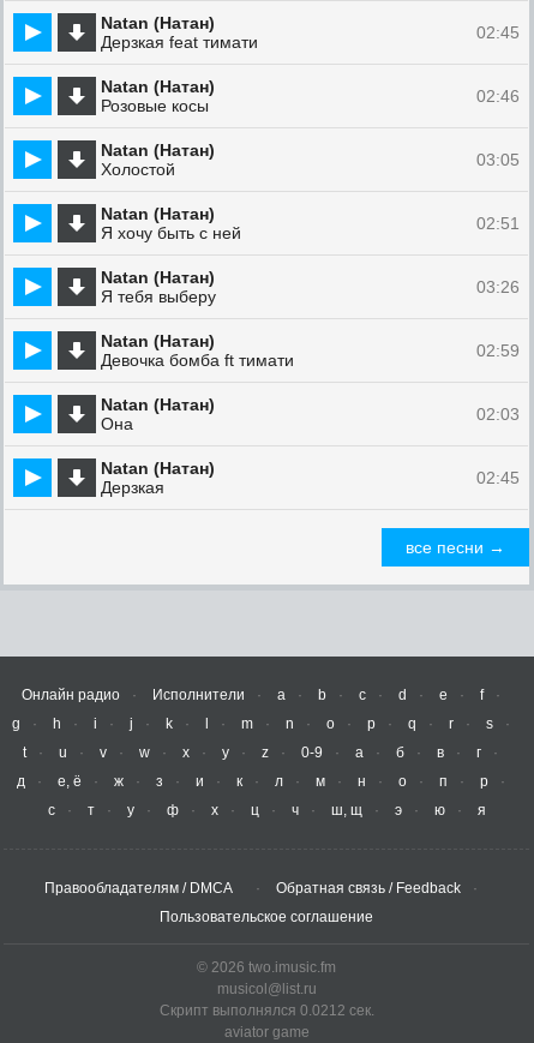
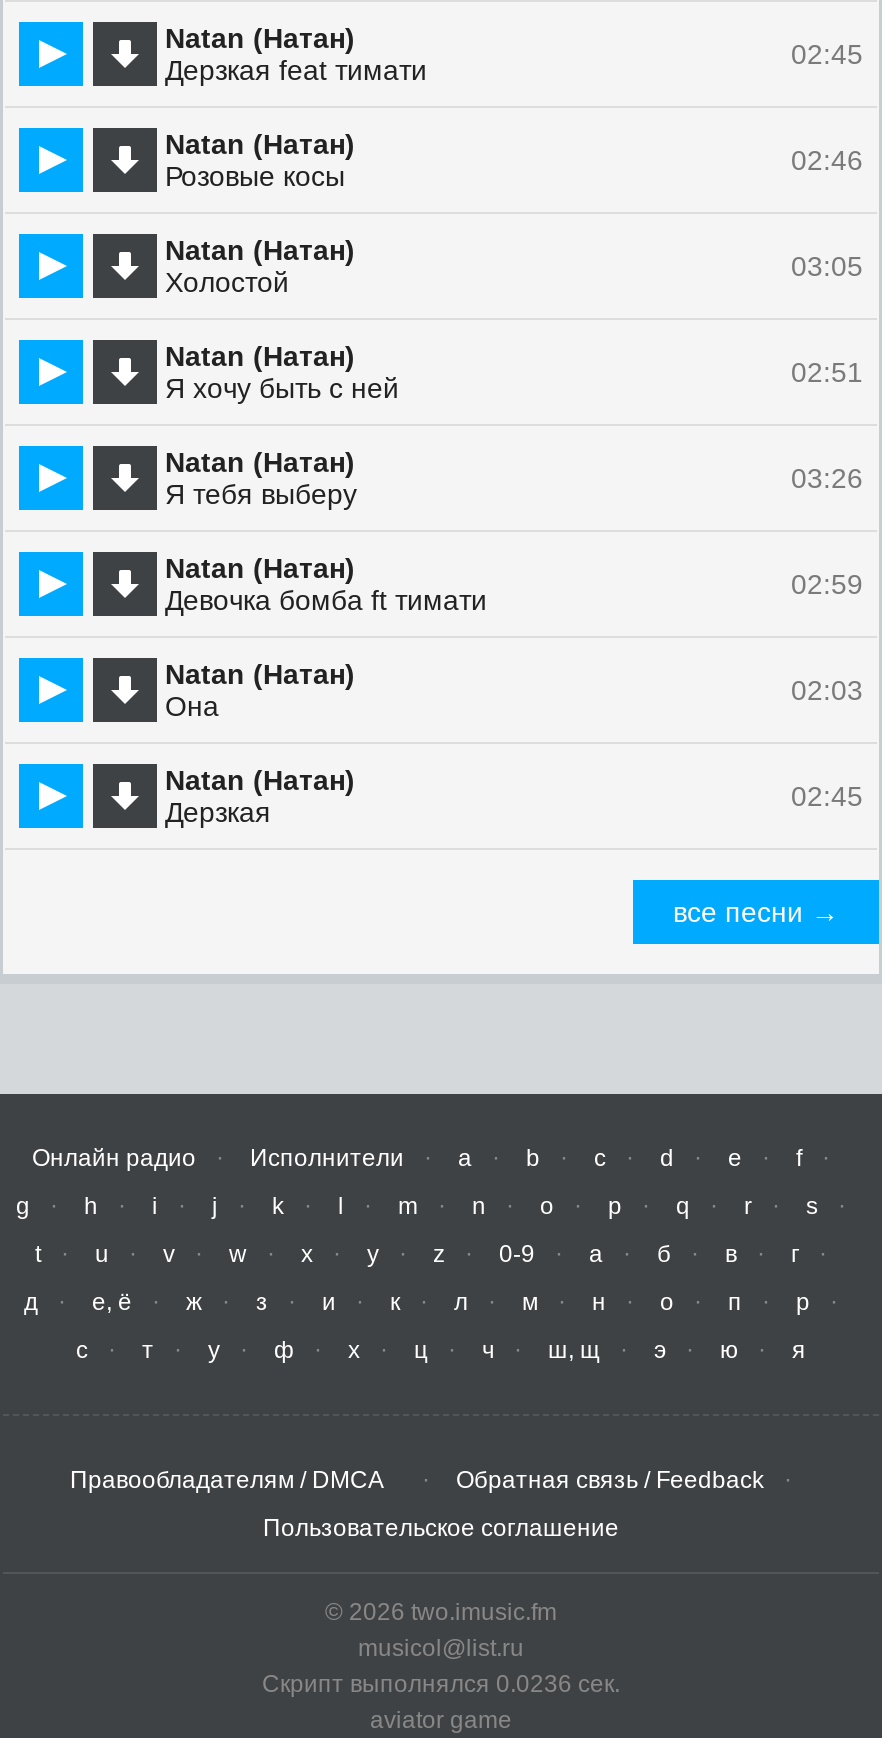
[159,1002,374,1019] Скрипт выполнялся 0.0212 сек. -> [262,1670,620,1698] Скрипт выполнялся 0.0236 сек.

